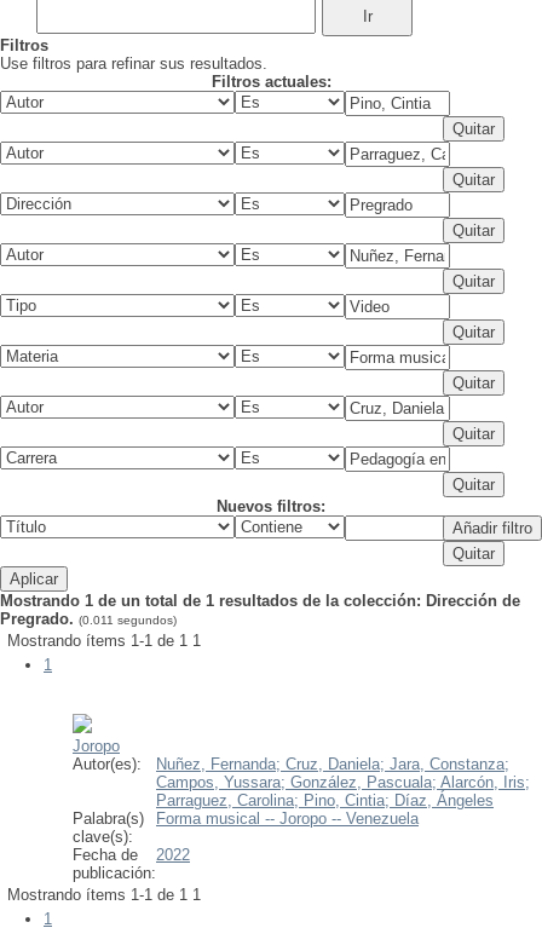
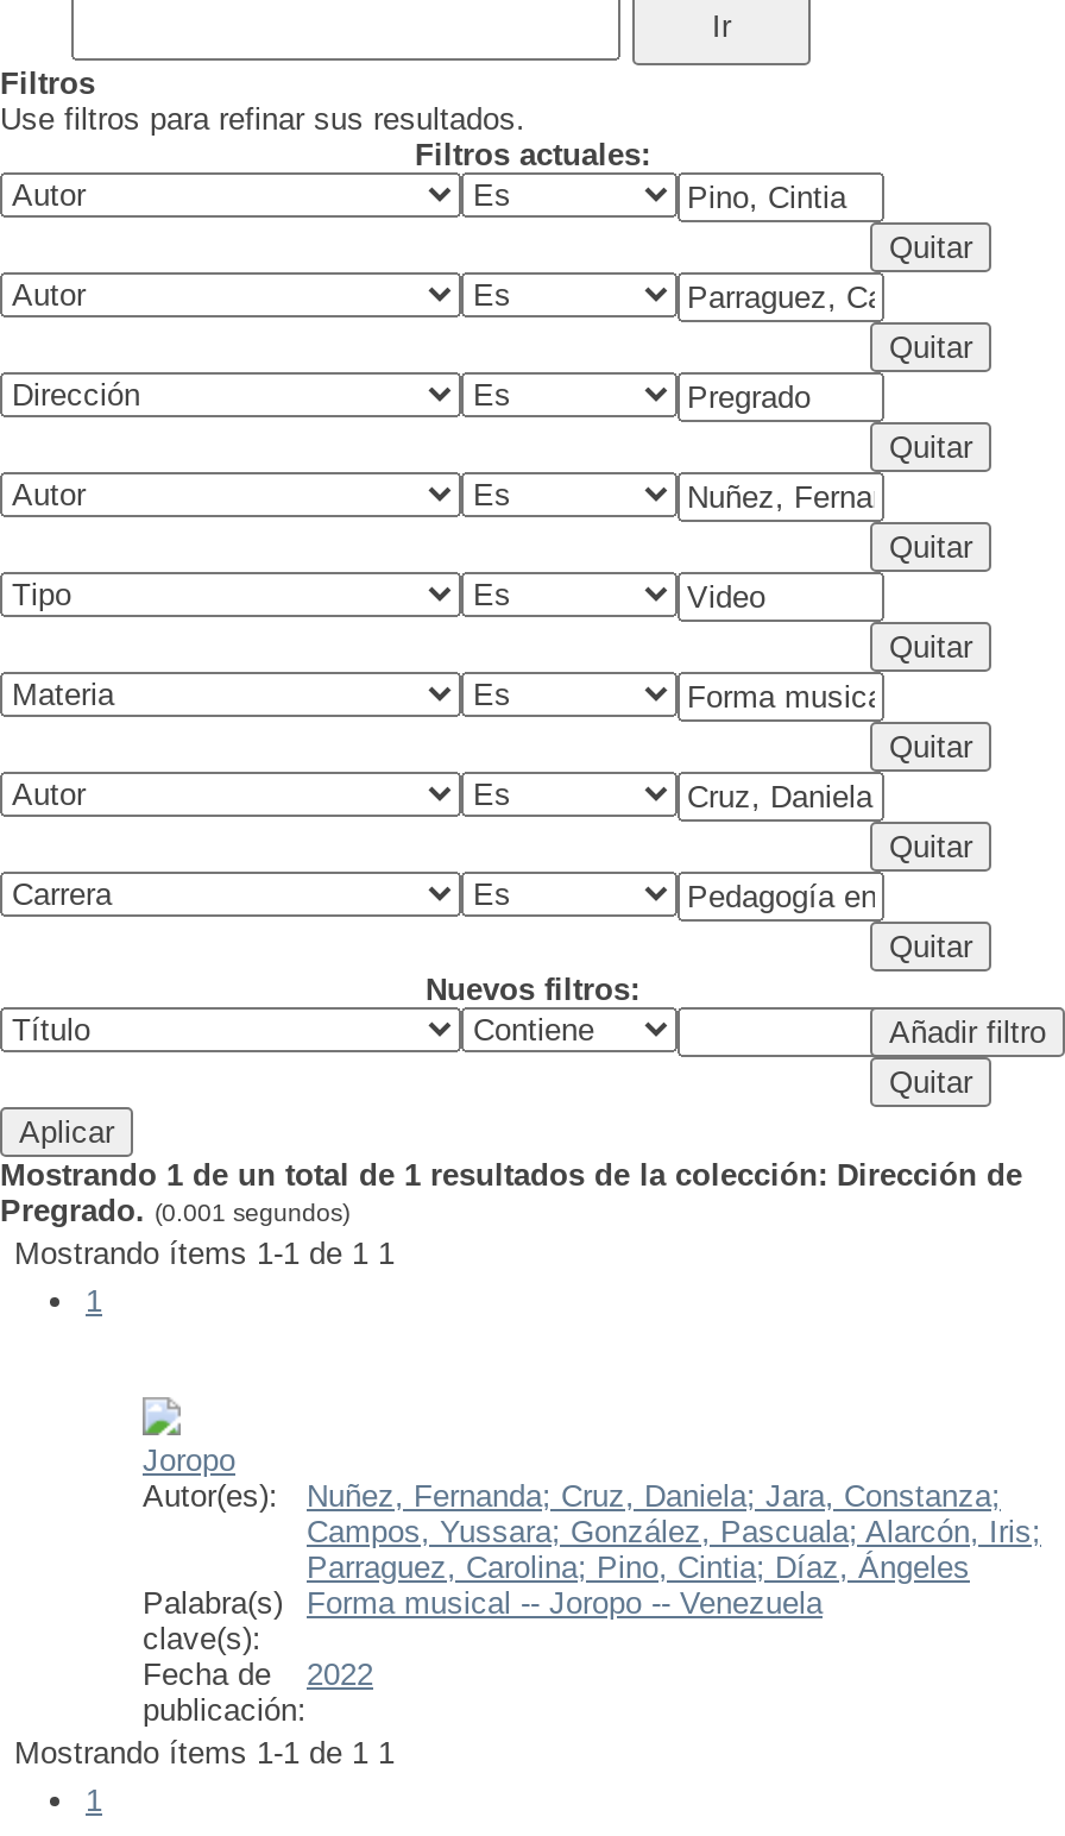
[0,610,177,628] Pregrado. (0.011 segundos) -> [0,1193,349,1228] Pregrado. (0.001 segundos)

